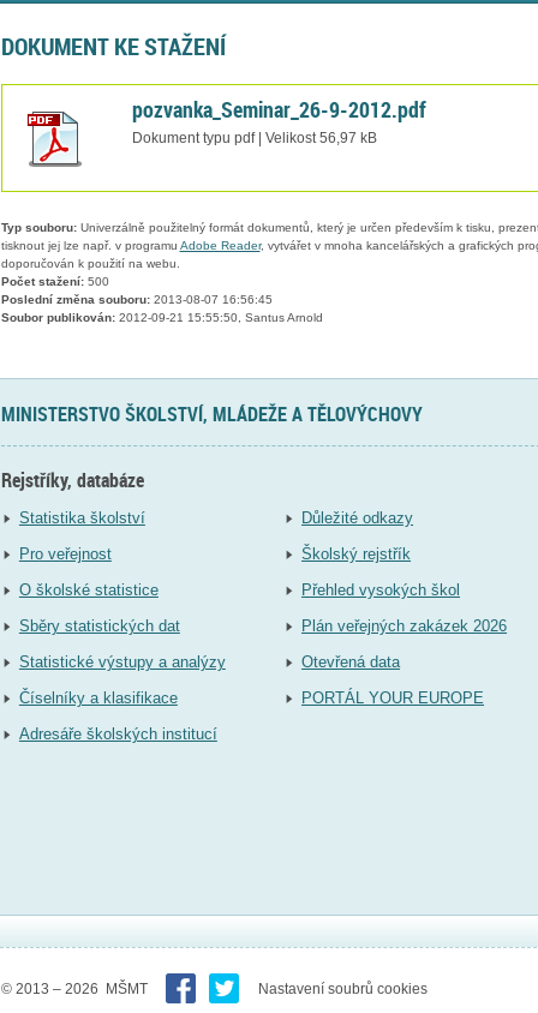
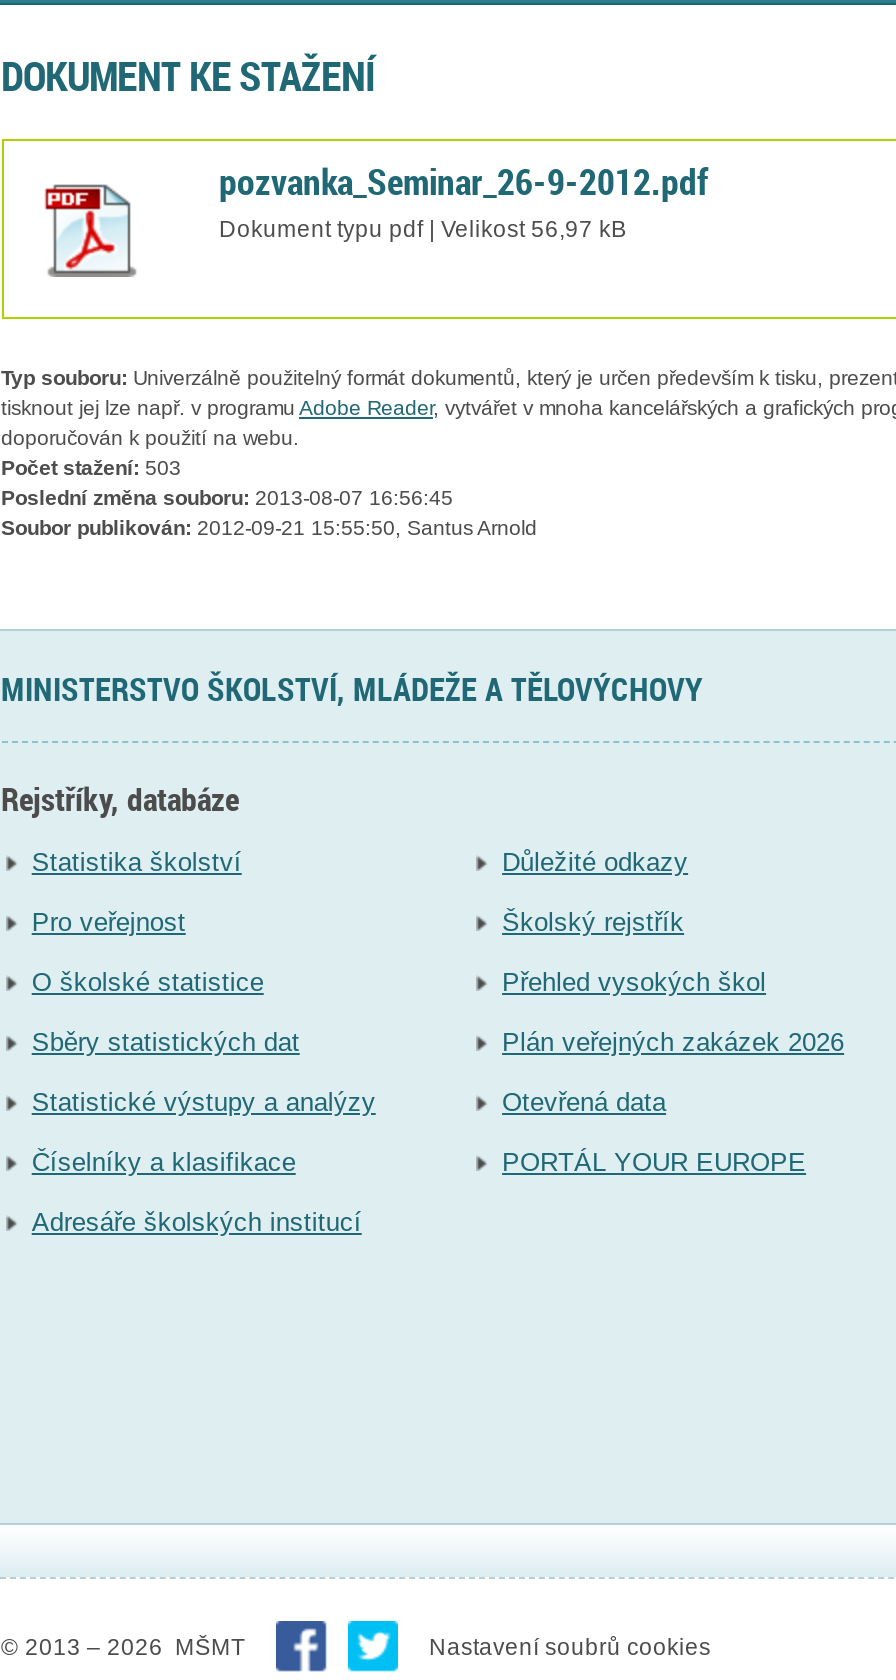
[1,275,109,289] Počet stažení: 500 -> [1,458,181,480] Počet stažení: 503

